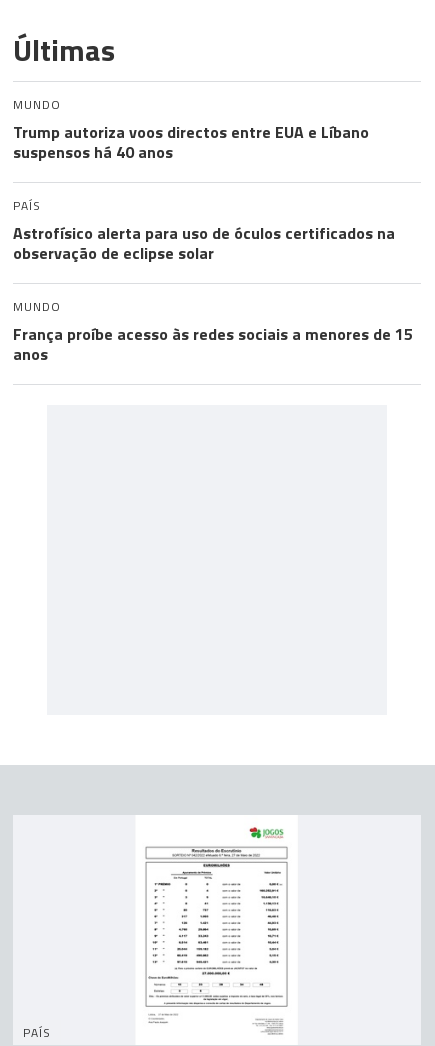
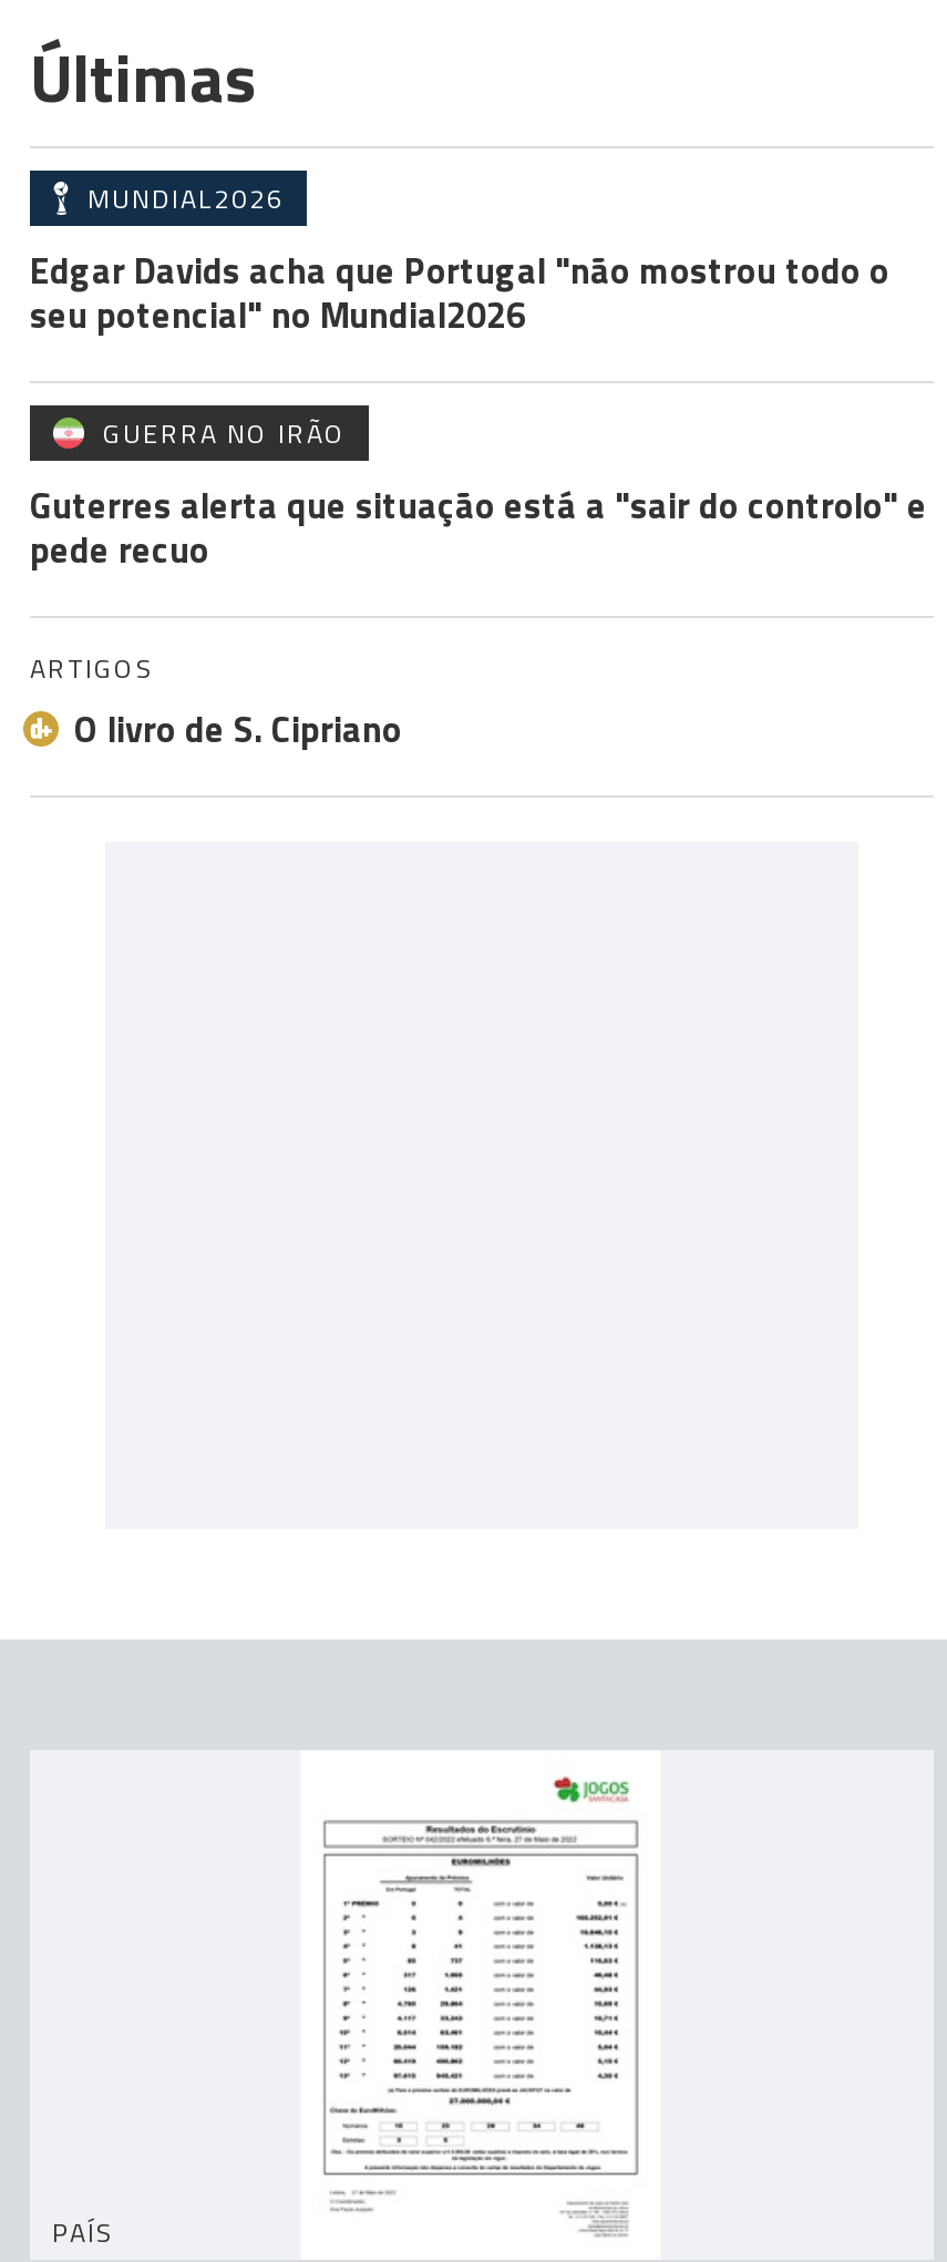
[13,95,413,366] MUNDO | Trump autoriza voos directos entre EUA e Líbano | suspensos há 40 anos | PAÍS | Astrofísico alerta para uso de óculos certificados na | observação de eclipse solar | MUNDO | França proíbe acesso às redes sociais a menores de 15 | anos -> [30,177,927,755] MUNDIAL2026 | Edgar Davids acha que Portugal "não mostrou todo o | seu potencial" no Mundial2026 | GUERRA NO IRÃO | Guterres alerta que situação está a "sair do controlo" e | pede recuo | ARTIGOS | O livro de S. Cipriano

